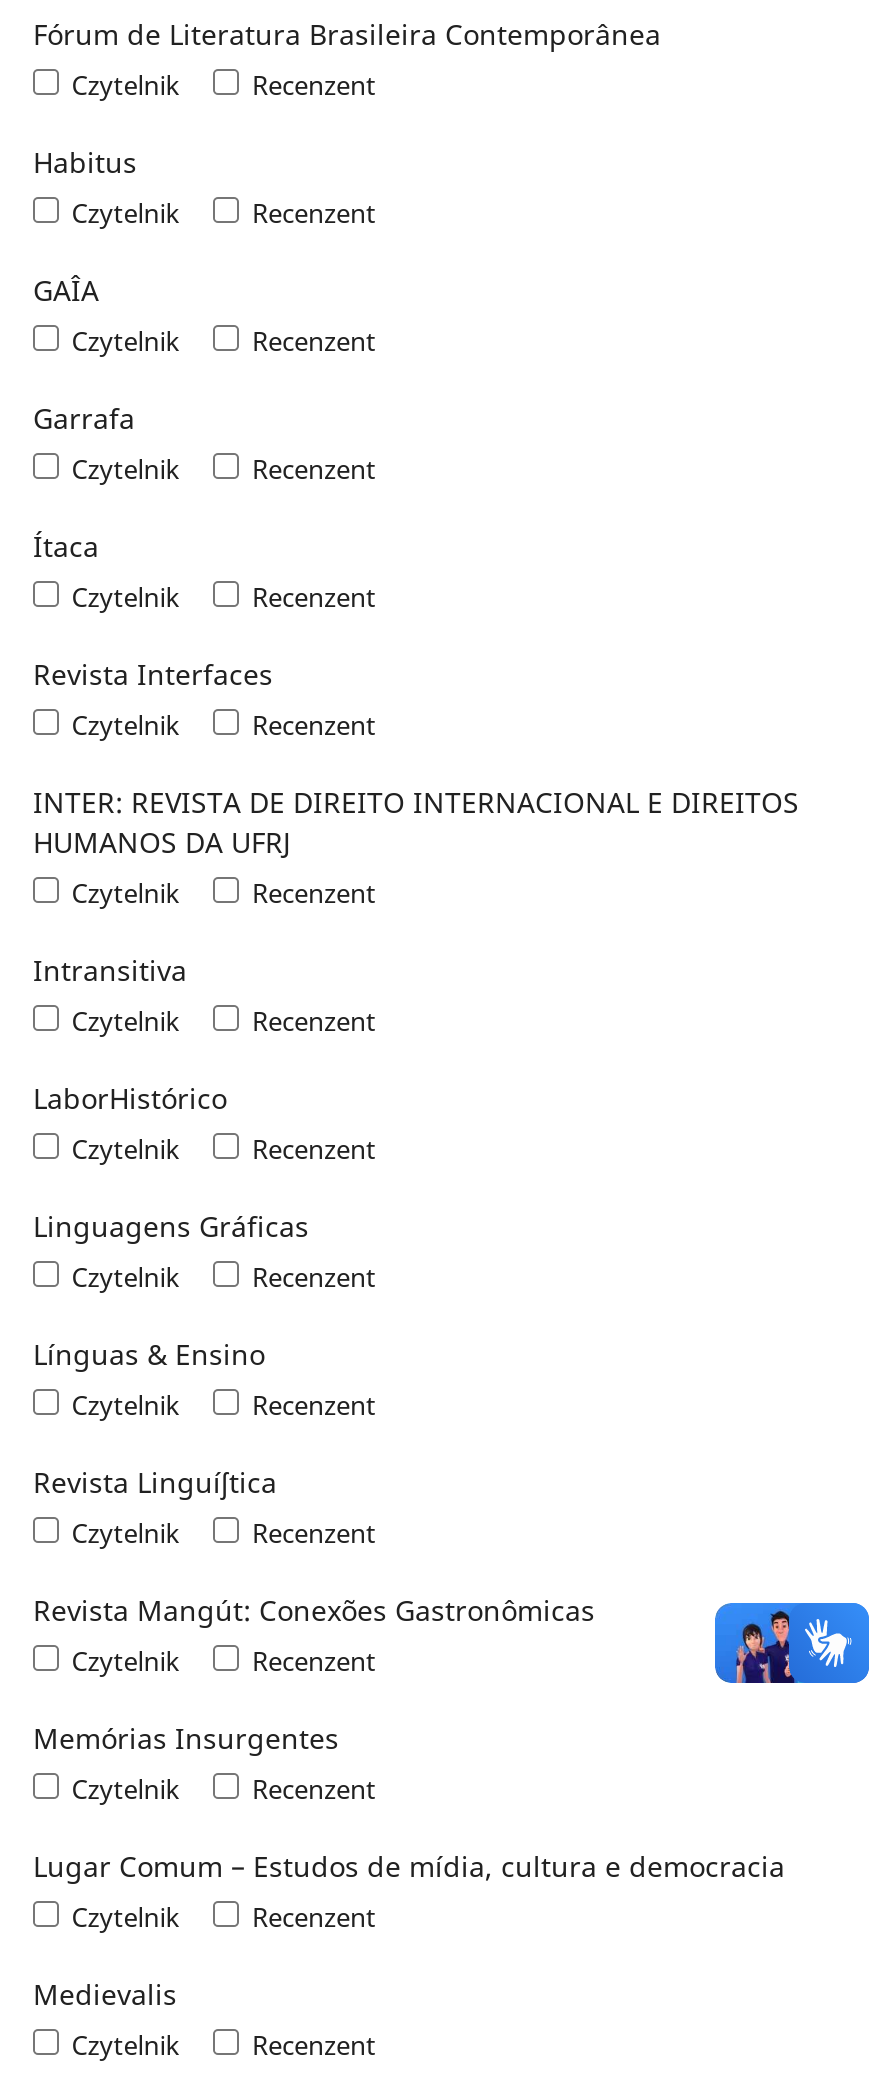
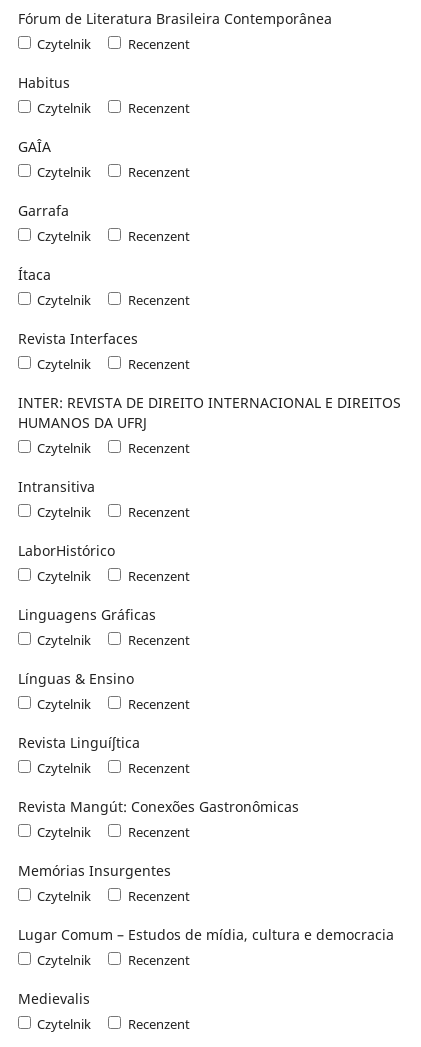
[713,1601,871,1685] [image] -> none

